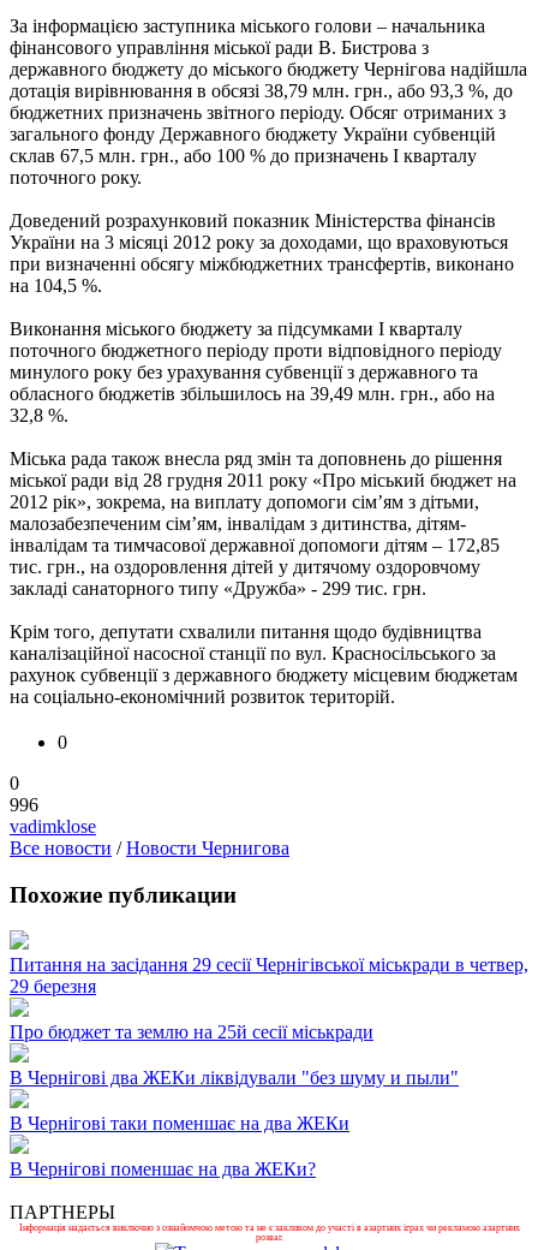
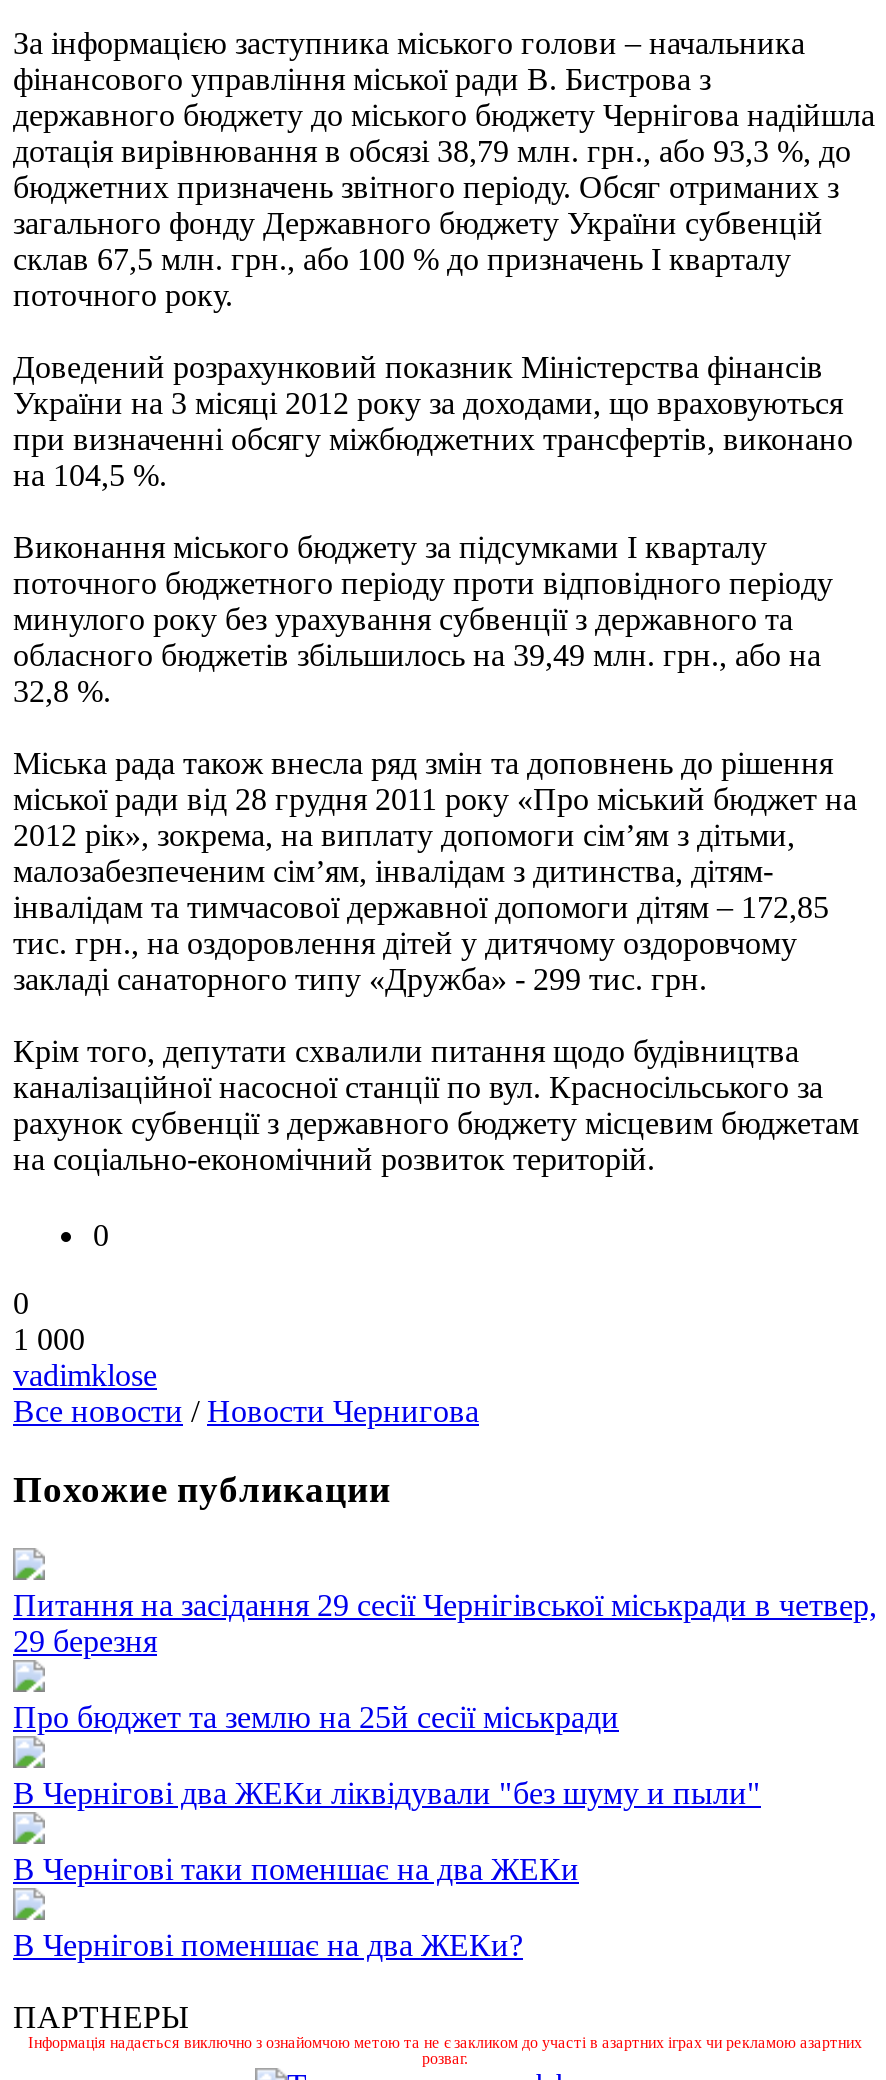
[10,794,38,815] 996 -> [13,1322,85,1356] 1 000

